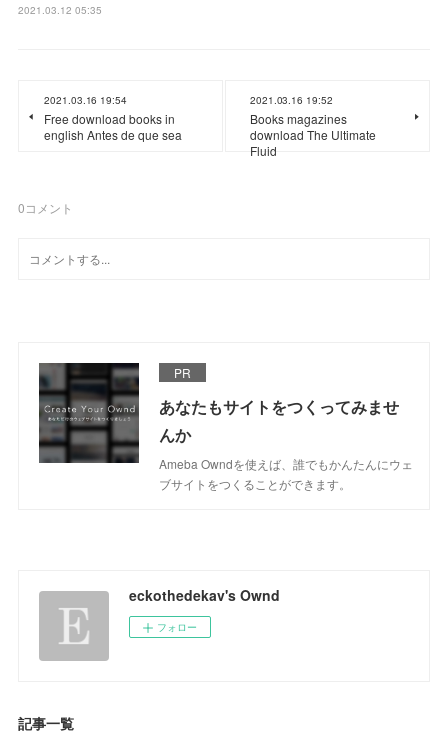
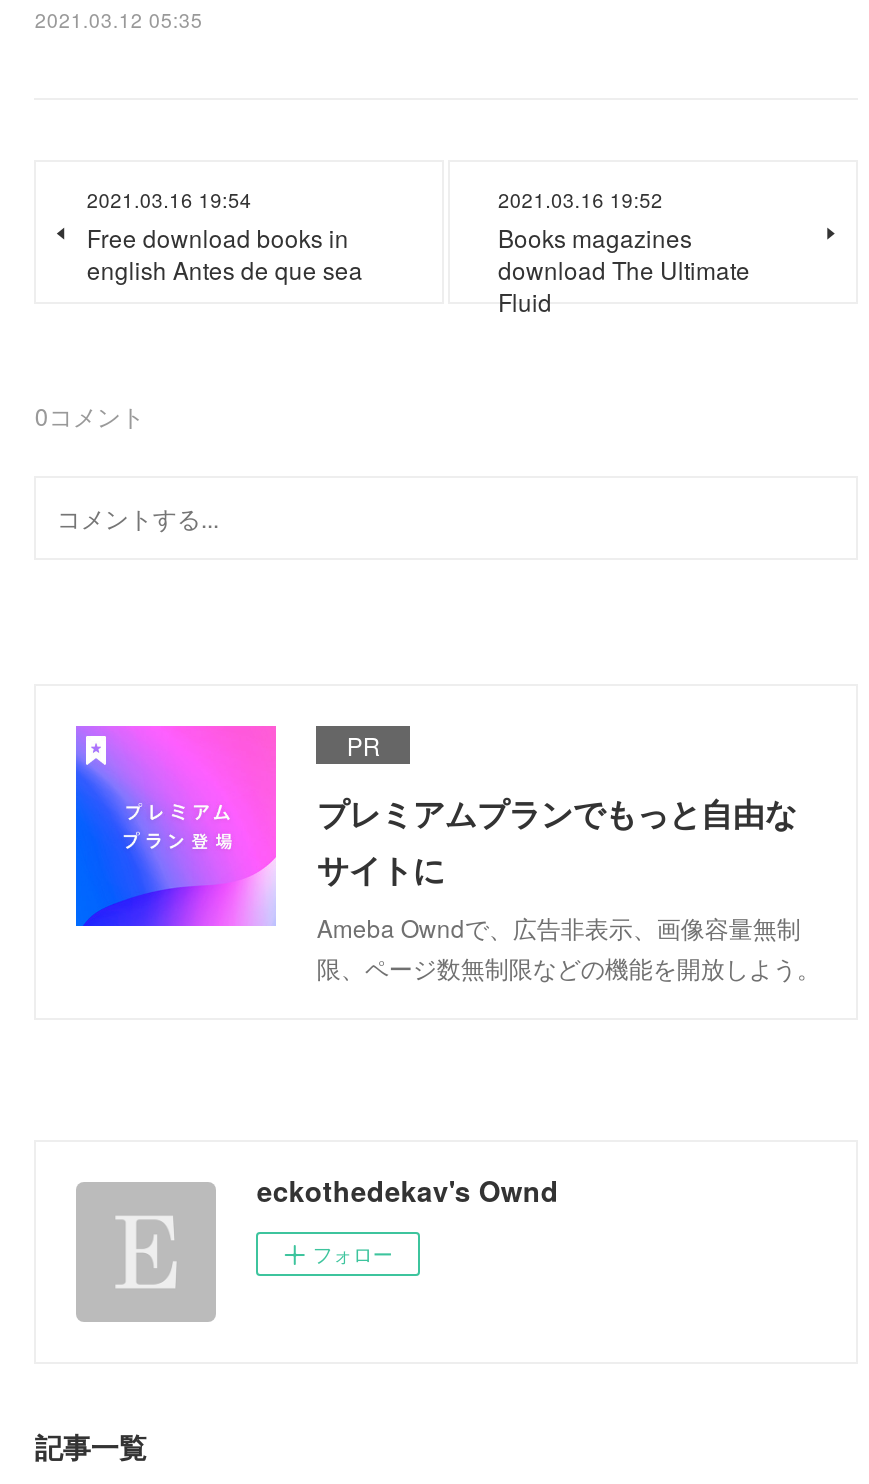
[38,362,413,492] [image] | あなたもサイトをつくってみませ | んか | Ameba Owndを使えば、誰でもかんたんにウェ | ブサイトをつくることができます。 -> [74,724,821,984] [image] | プレミアムプランでもっと自由な | サイトに | Ameba Owndで、広告非表示、画像容量無制 | 限、ページ数無制限などの機能を開放しよう。

